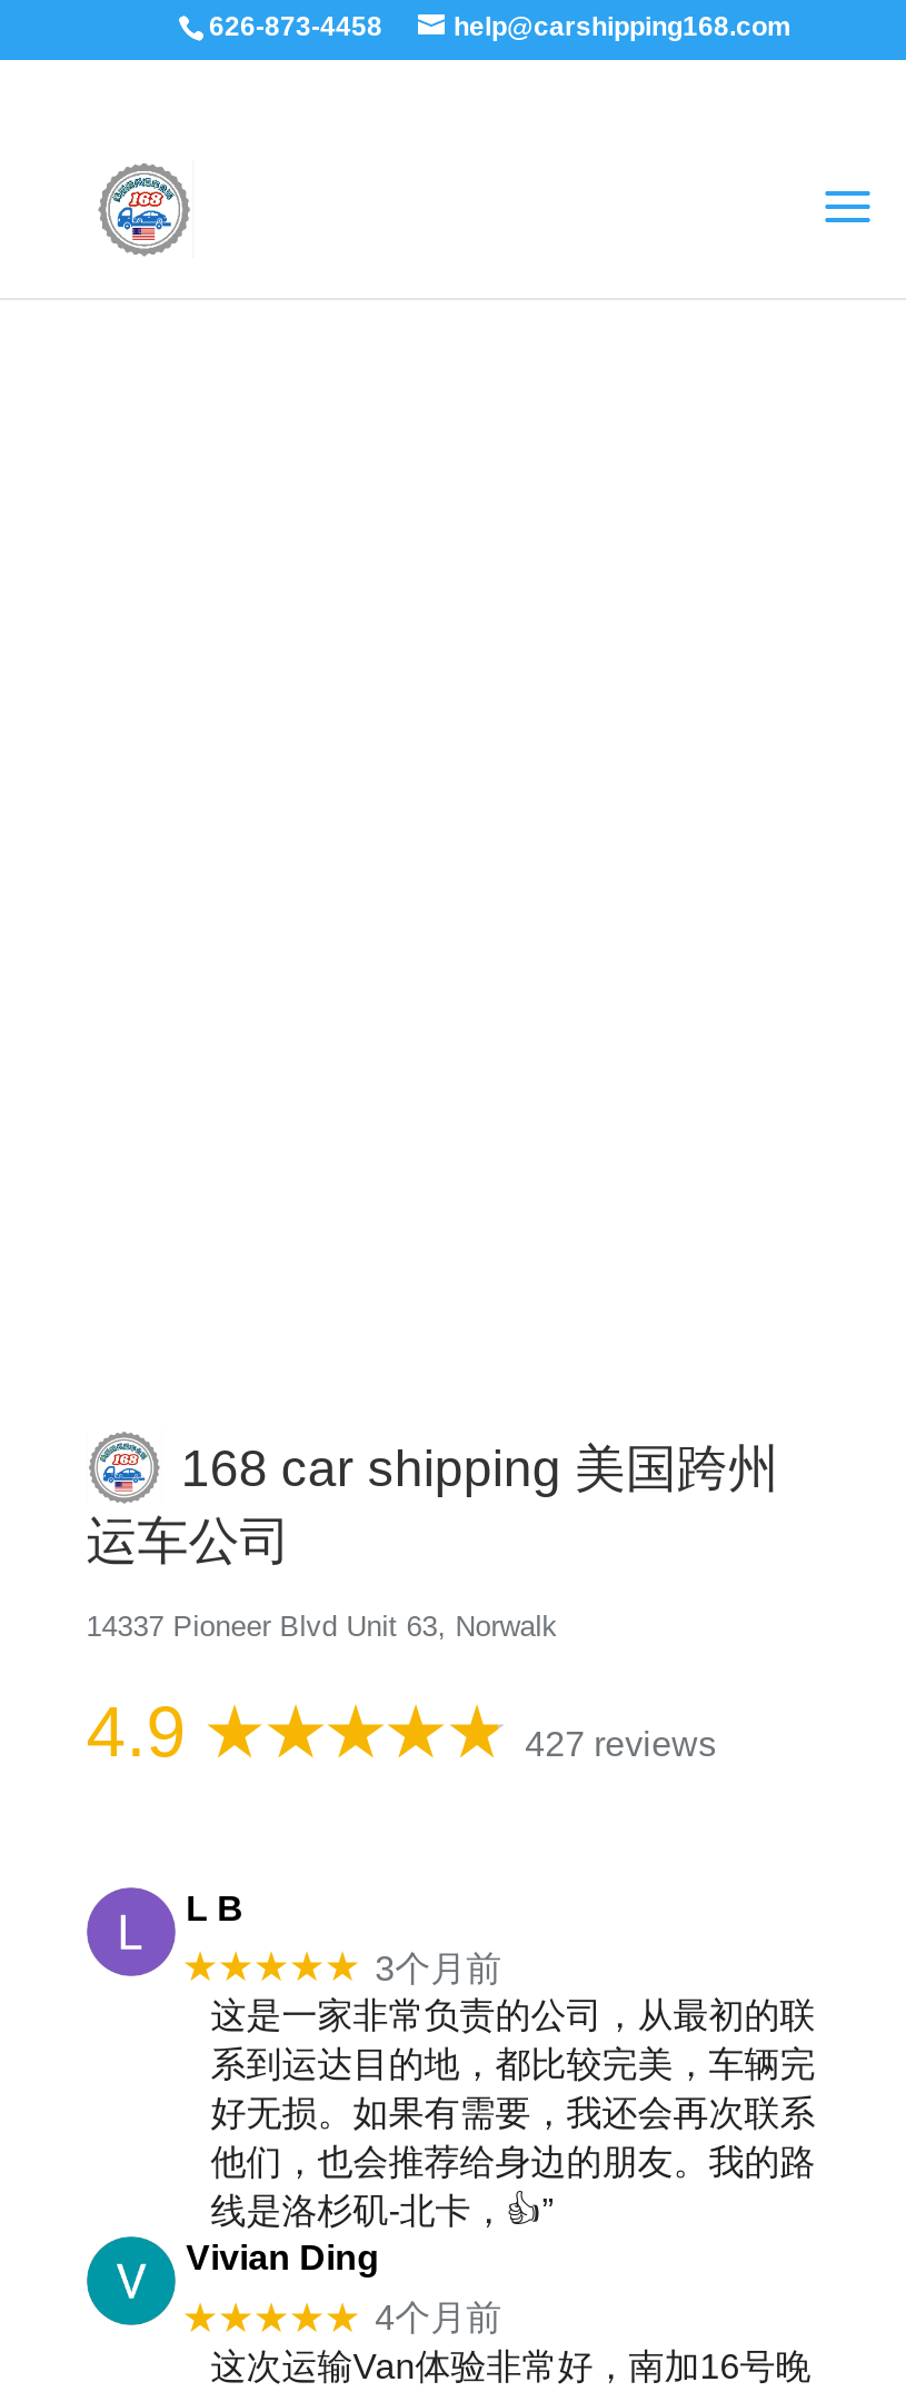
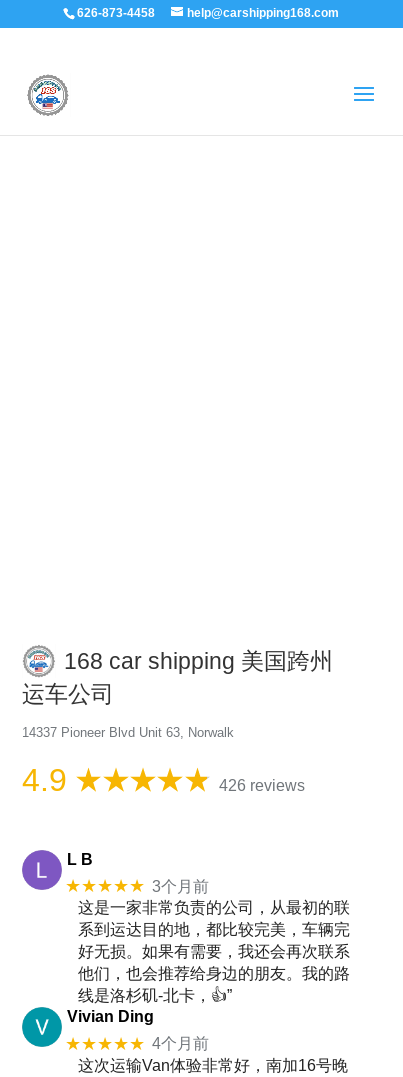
[525,1724,716,1762] 427 reviews -> [219,777,305,794] 426 reviews

